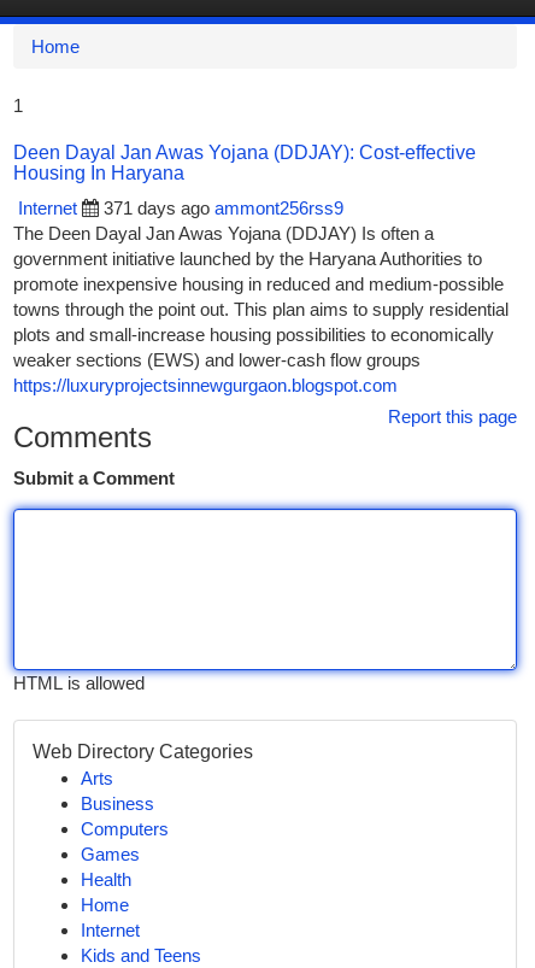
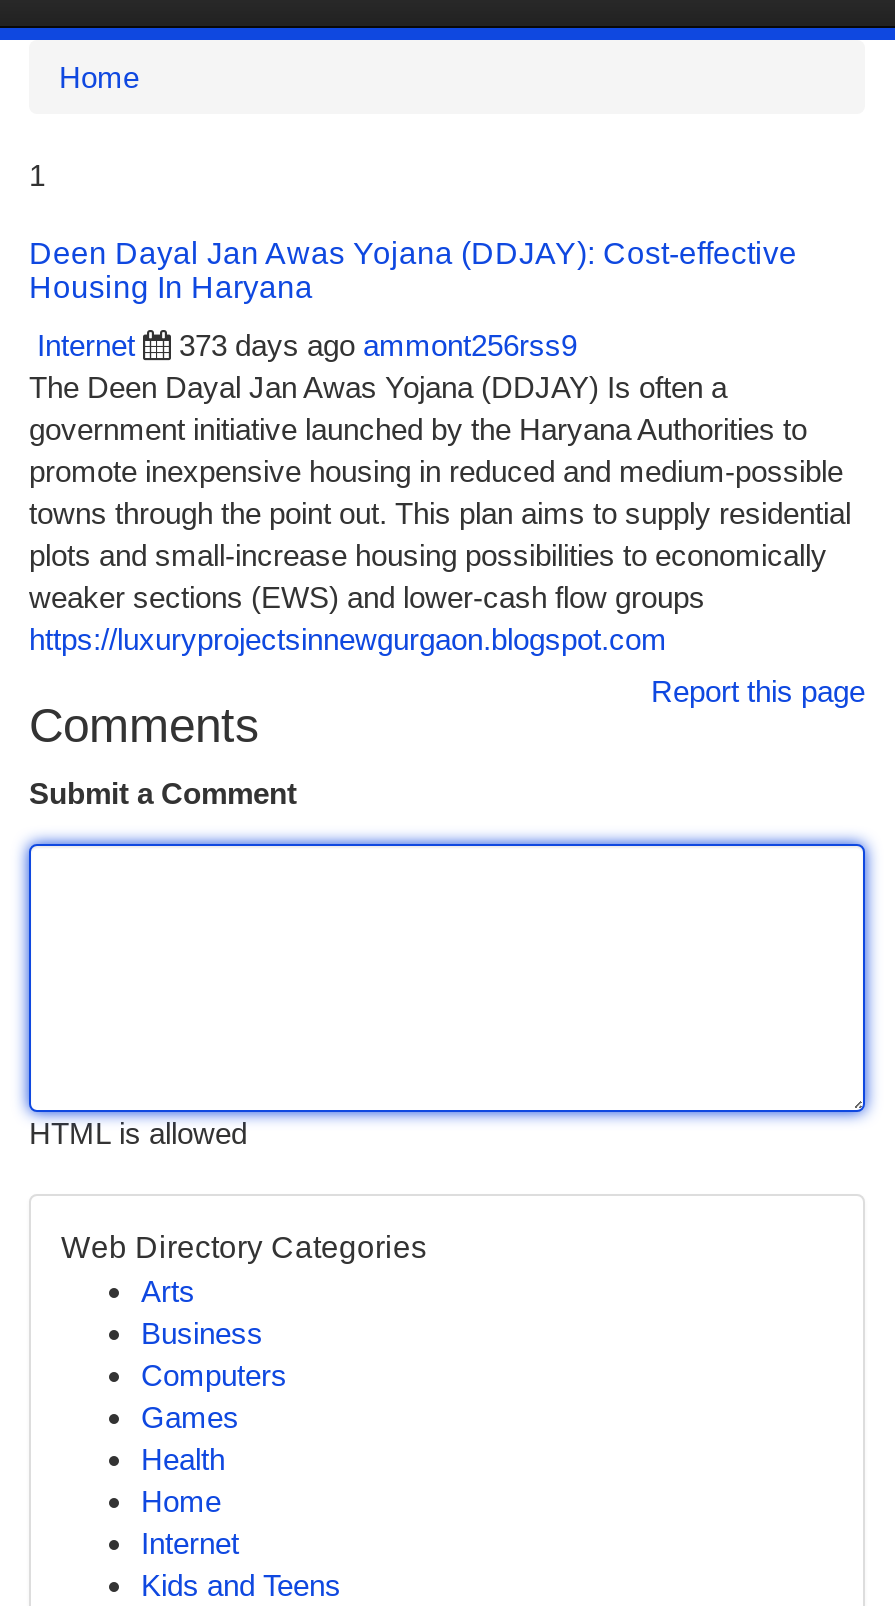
[104,198,343,218] 371 days ago ammont256rss9 -> [179,328,577,362] 373 days ago ammont256rss9

